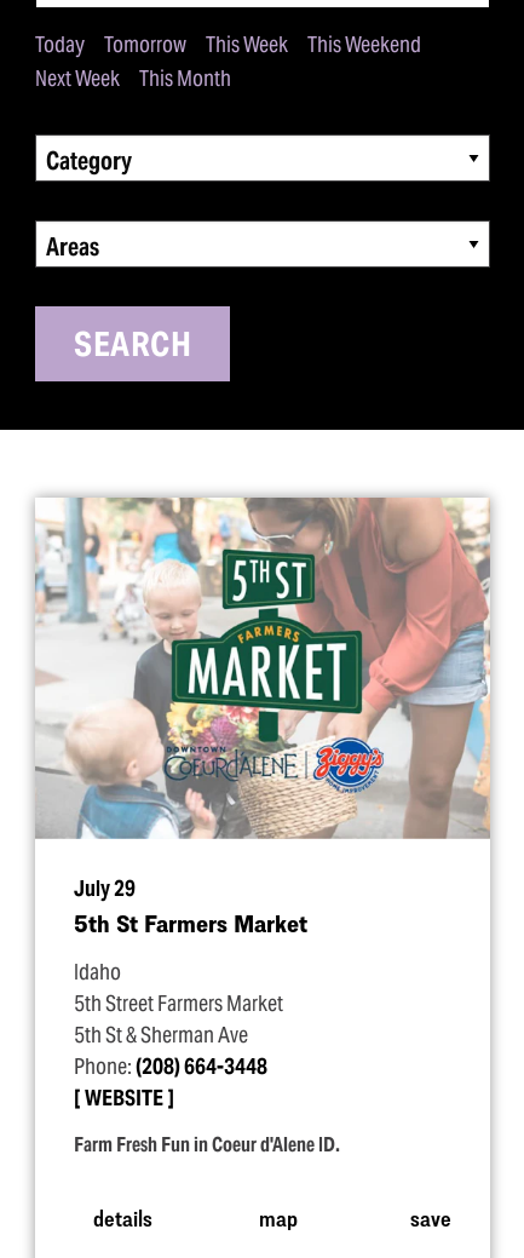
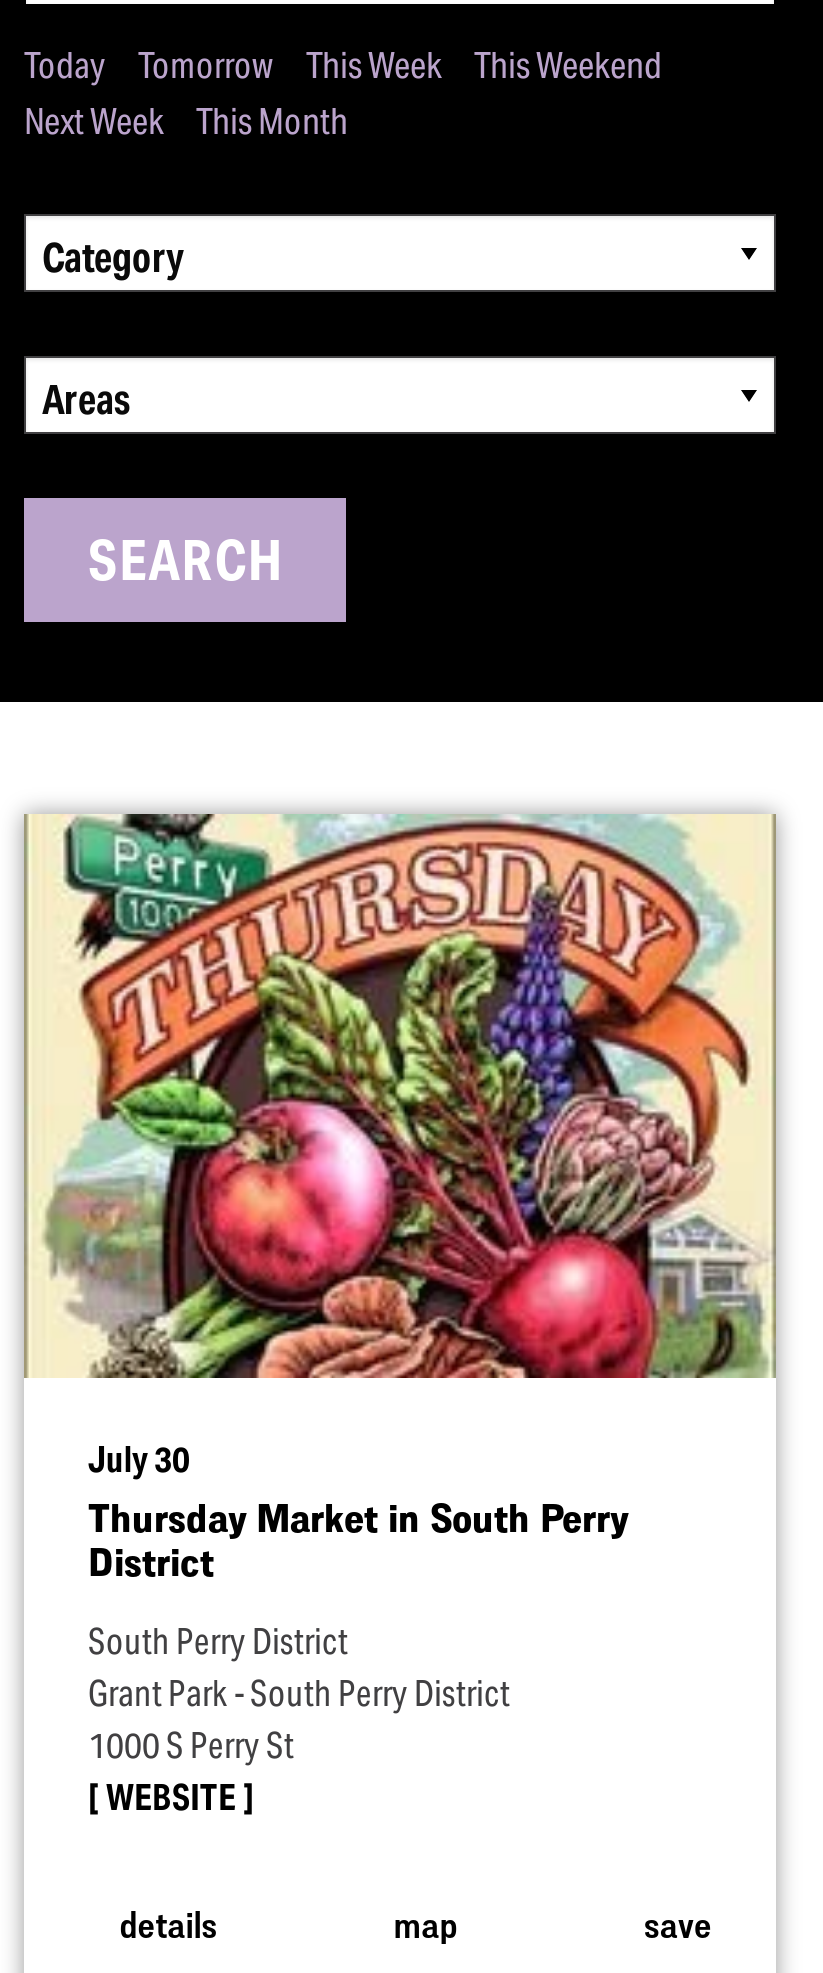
[35,496,490,937] [image] | July 29 | 5th St Farmers Market -> [22,812,778,1584] [image] | July 30 | Thursday Market in South Perry | District
[74,959,283,1080] Idaho | 5th Street Farmers Market | 5th St & Sherman Ave | Phone: (208) 664-3448 -> [88,1620,510,1768] South Perry District | Grant Park - South Perry District | 1000 S Perry St
[74,1132,340,1158] Farm Fresh Fun in Coeur d'Alene ID. -> none

